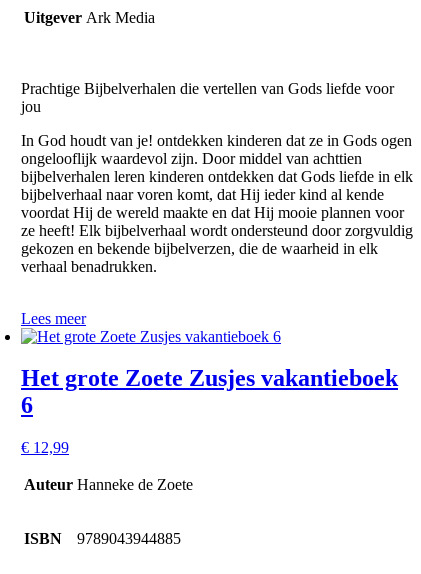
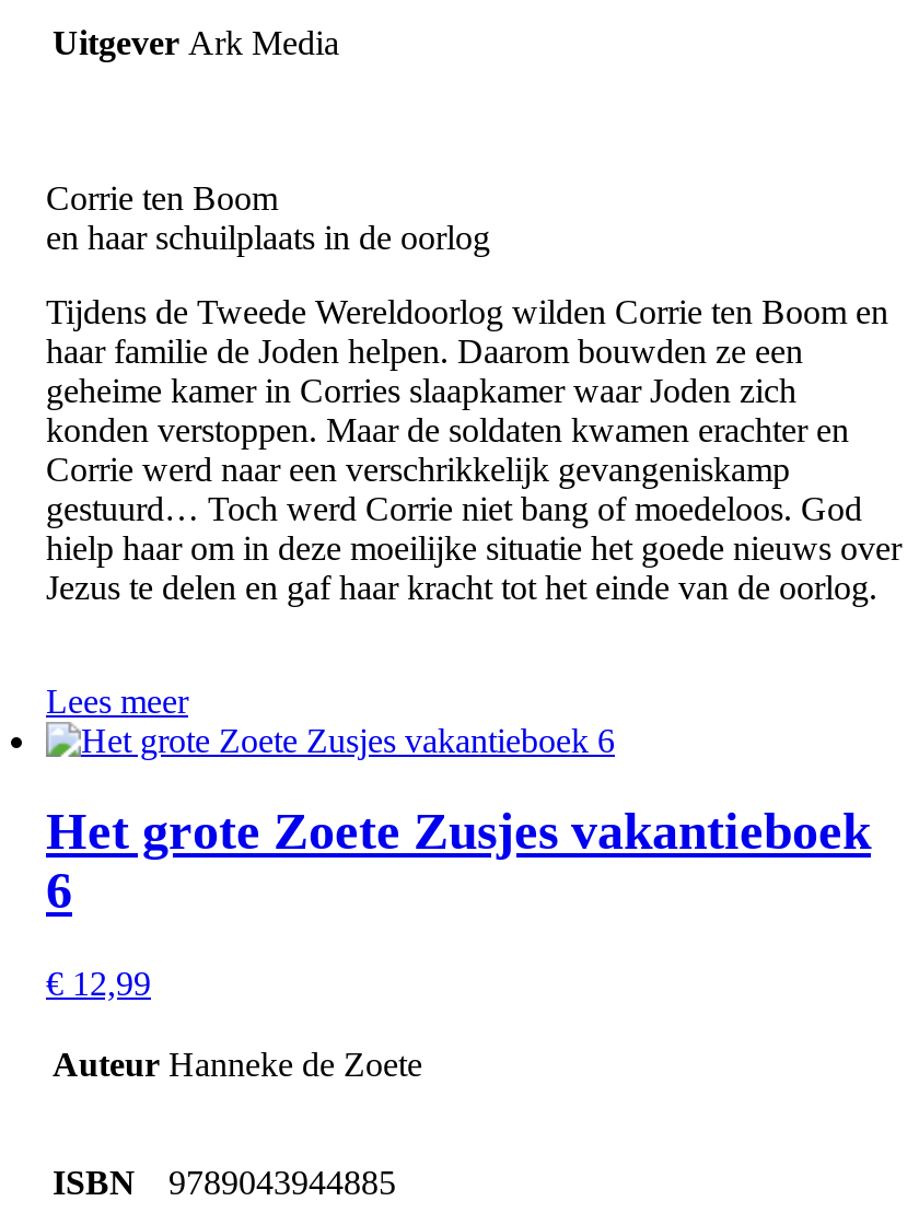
[21,79,394,114] Prachtige Bijbelverhalen die vertellen van Gods liefde voor | jou -> [46,178,490,255] Corrie ten Boom | en haar schuilplaats in de oorlog
[21,131,413,274] In God houdt van je! ontdekken kinderen dat ze in Gods ogen | ongelooflijk waardevol zijn. Door middel van achttien | bijbelverhalen leren kinderen ontdekken dat Gods liefde in elk | bijbelverhaal naar voren komt, dat Hij ieder kind al kende | voordat Hij de wereld maakte en dat Hij mooie plannen voor | ze heeft! Elk bijbelverhaal wordt ondersteund door zorgvuldig | gekozen en bekende bijbelverzen, die de waarheid in elk | verhaal benadrukken. -> [46,292,901,605] Tijdens de Tweede Wereldoorlog wilden Corrie ten Boom en | haar familie de Joden helpen. Daarom bouwden ze een | geheime kamer in Corries slaapkamer waar Joden zich | konden verstoppen. Maar de soldaten kwamen erachter en | Corrie werd naar een verschrikkelijk gevangeniskamp | gestuurd… Toch werd Corrie niet bang of moedeloos. God | hielp haar om in deze moeilijke situatie het goede nieuws over | Jezus te delen en gaf haar kracht tot het einde van de oorlog.

